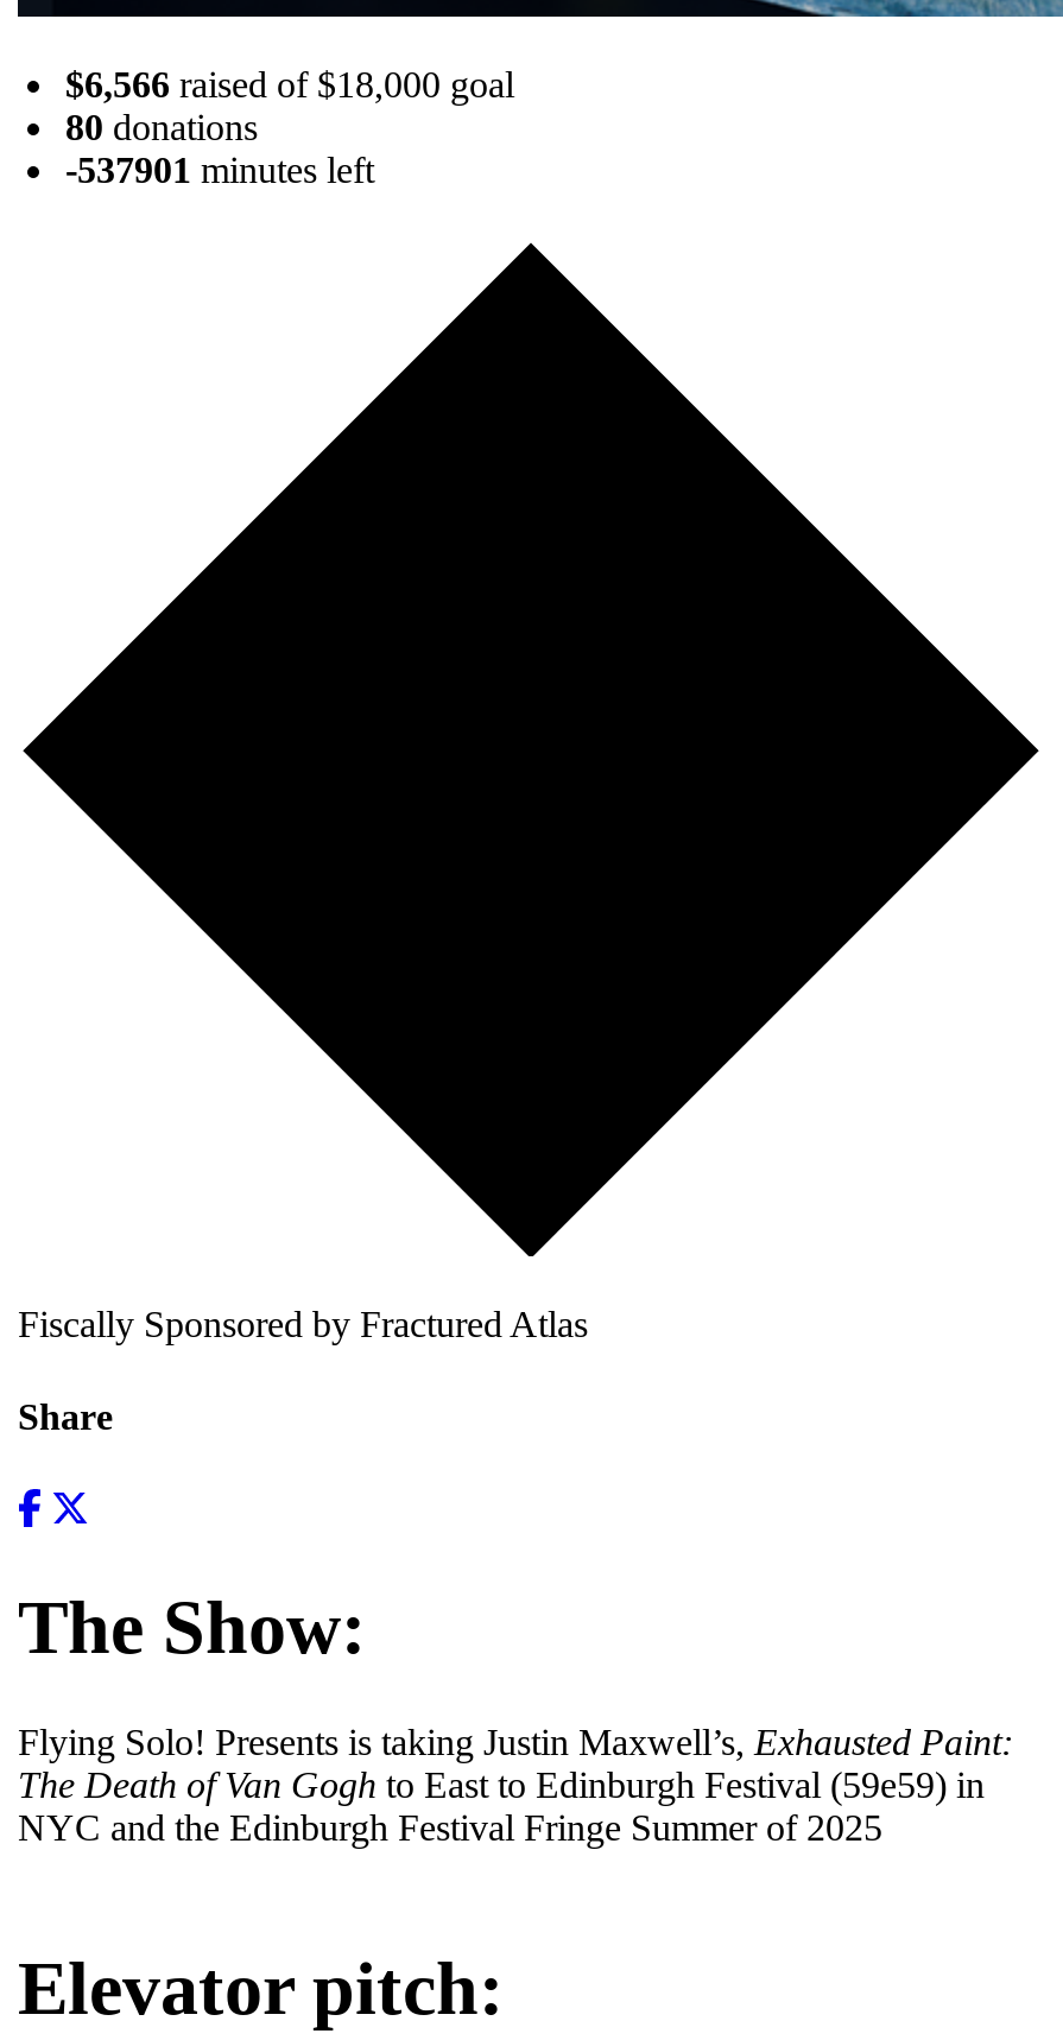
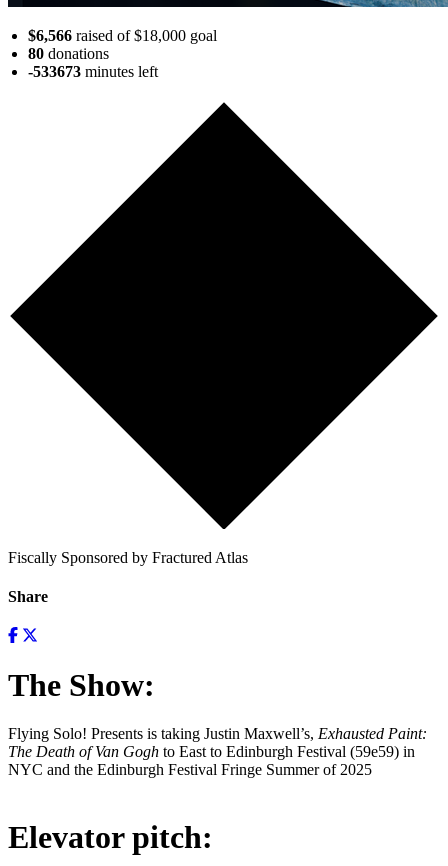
[65,149,374,189] -537901 minutes left -> [28,63,158,80] -533673 minutes left

